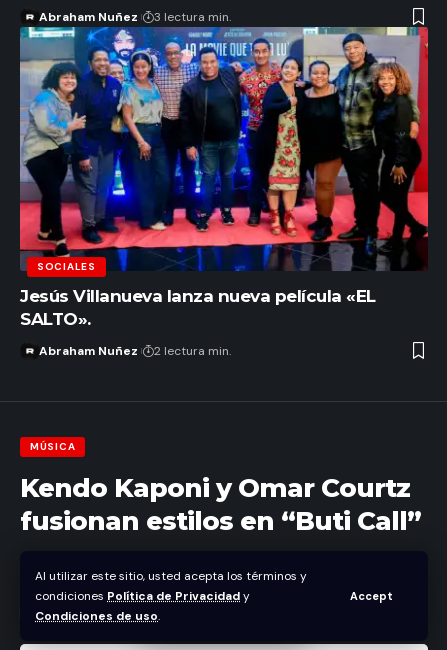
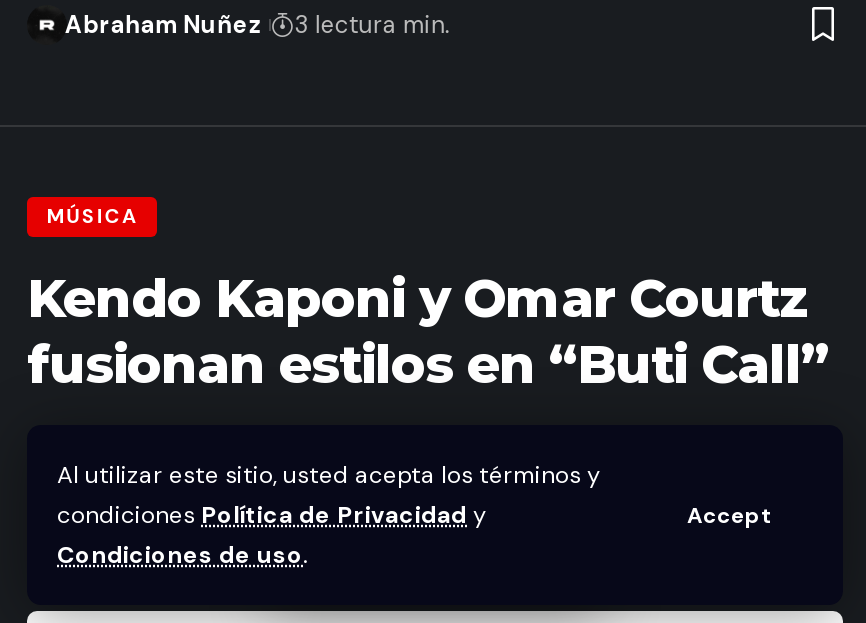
[19,26,429,359] [image] | SOCIALES | Jesús Villanueva lanza nueva película «EL | SALTO». | Abraham Nuñez | 2 lectura min. -> none

